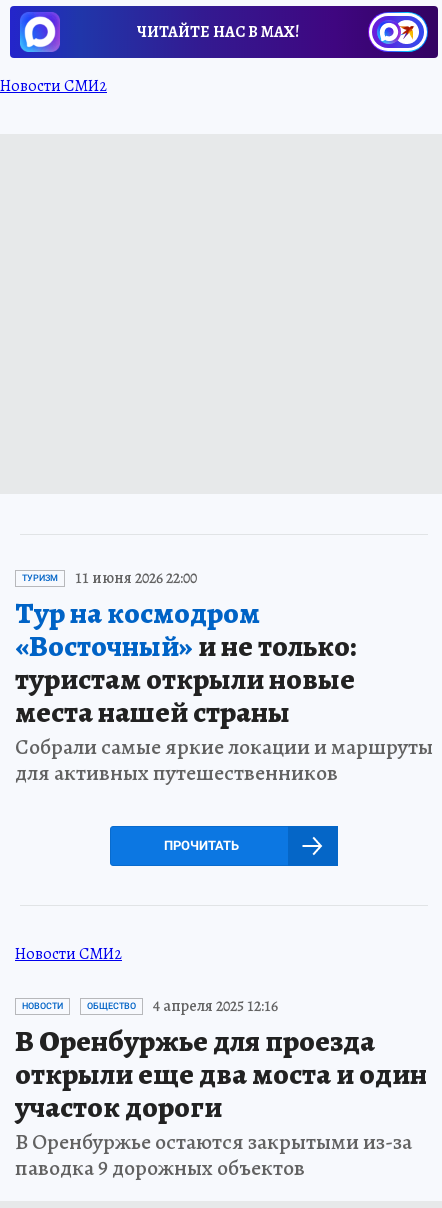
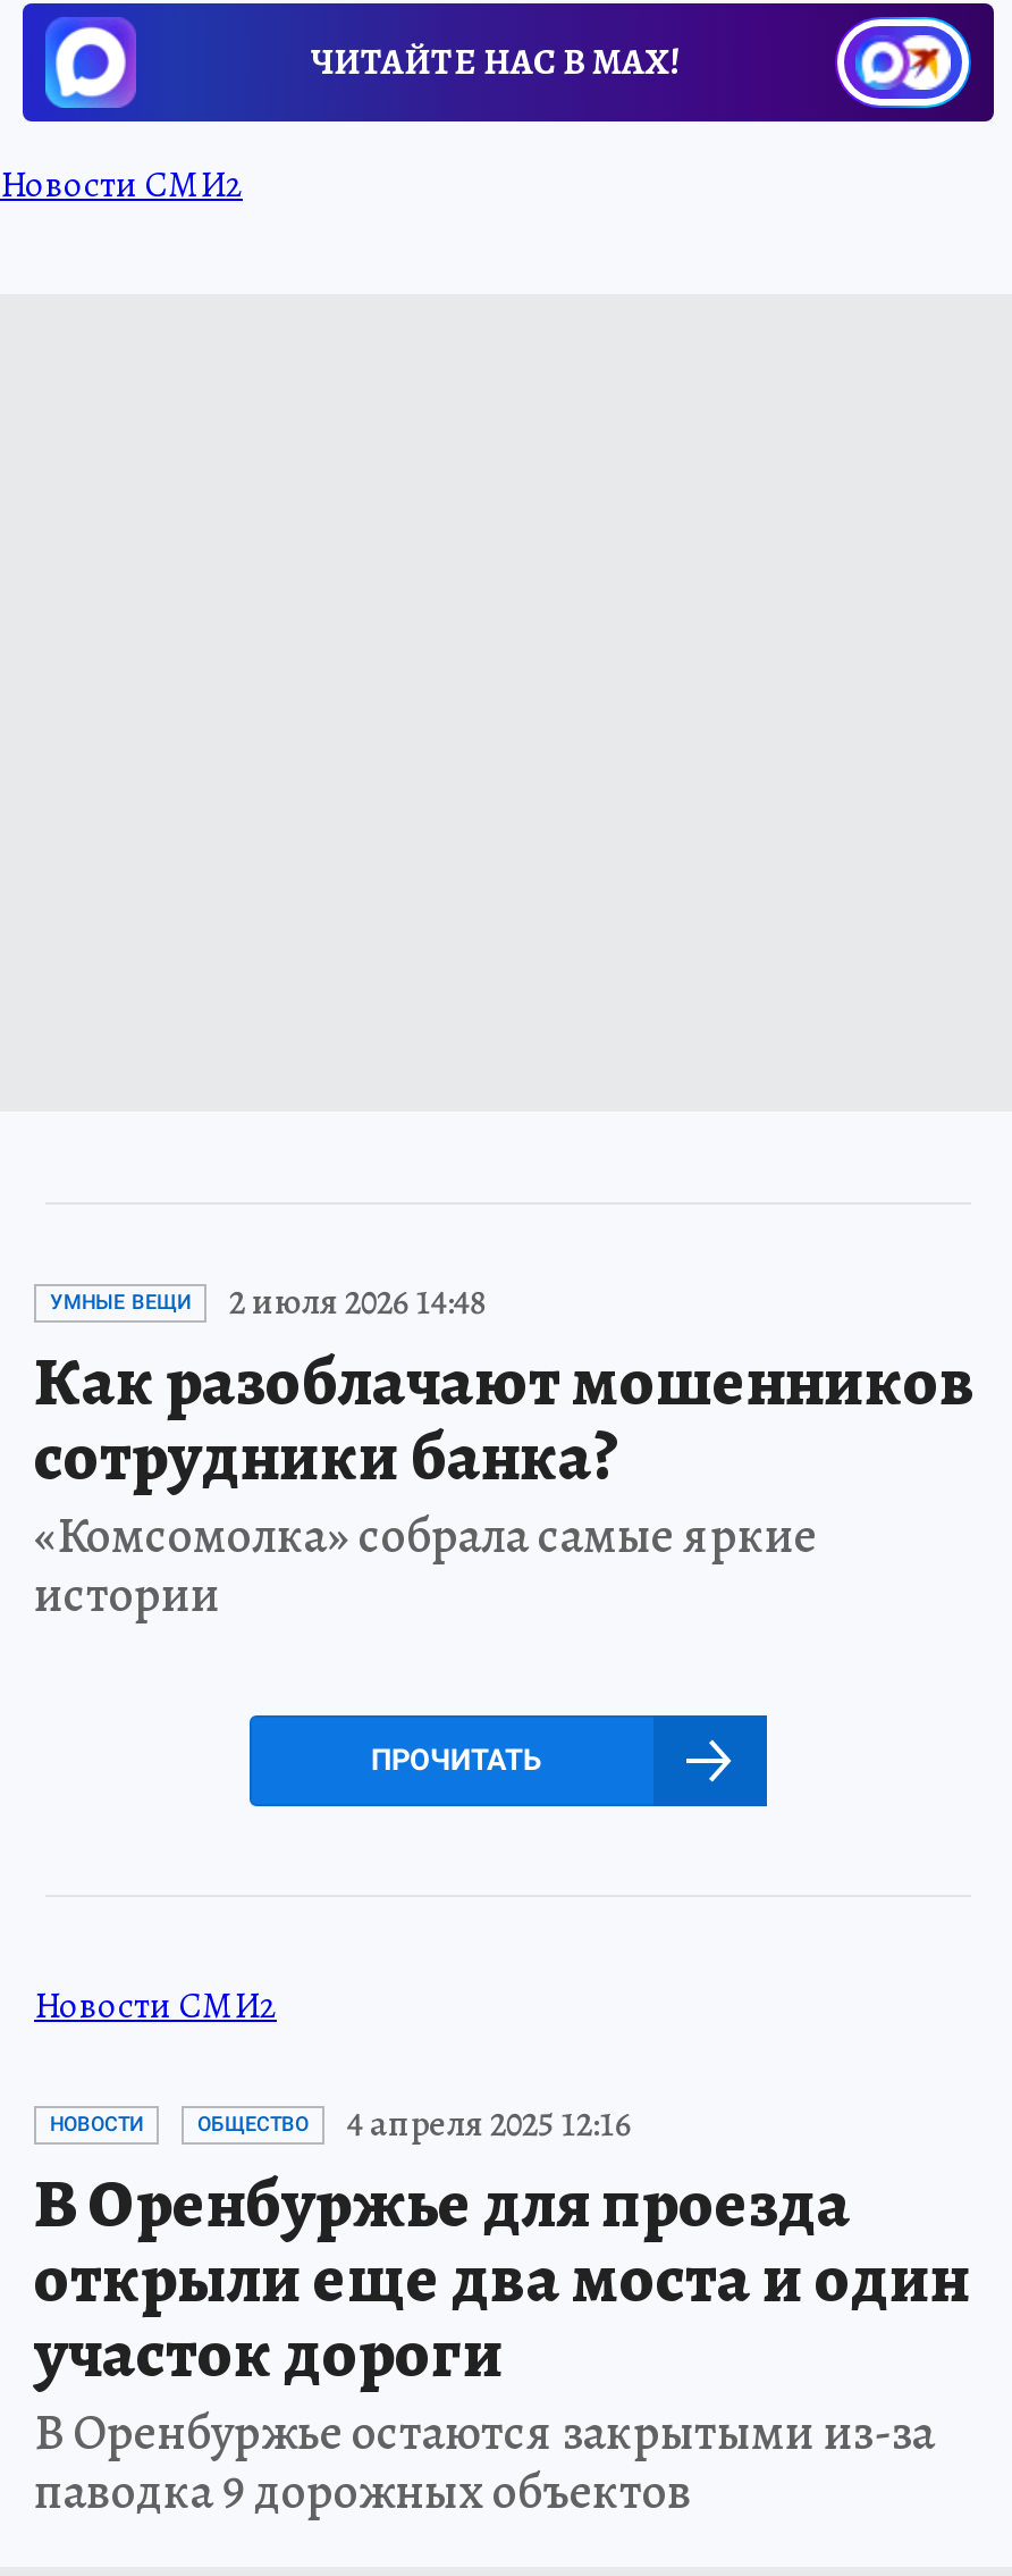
[15,567,433,788] ТУРИЗМ | 11 июня 2026 22:00 | Тур на космодром | «Восточный»и не только: | туристам открыли новые | места нашей страны | Собрали самые яркие локации и маршруты | для активных путешественников -> [34,1278,976,1630] УМНЫЕ ВЕЩИ | 2 июля 2026 14:48 | Как разоблачают мошенников | сотрудники банка? | «Комсомолка» собрала самые яркие | истории

